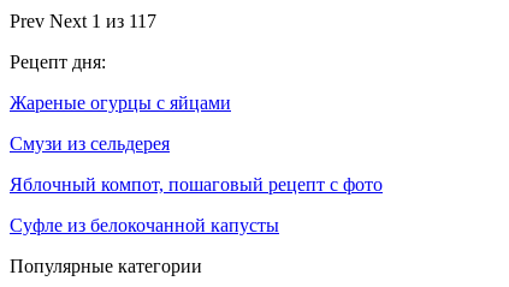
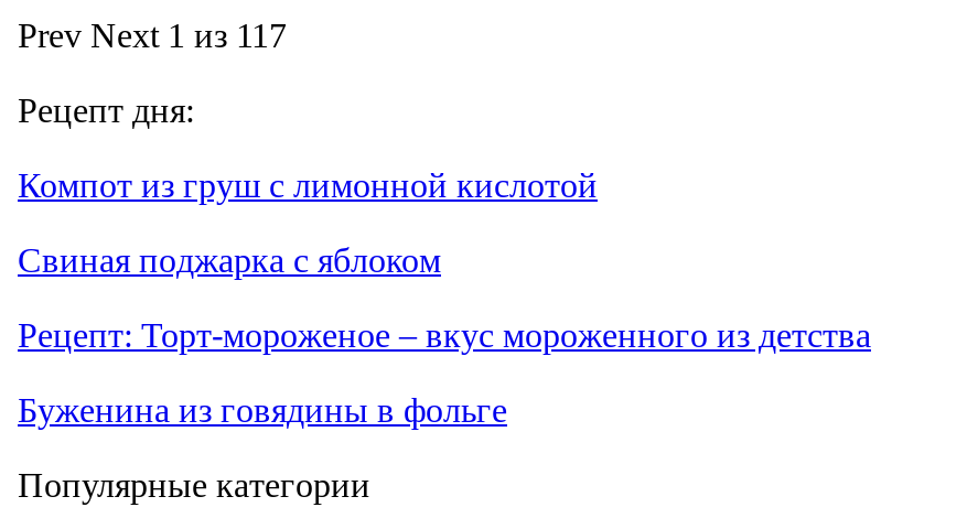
[10,93,231,113] Жареные огурцы с яйцами -> [18,167,598,204] Компот из груш с лимонной кислотой
[10,134,170,154] Смузи из сельдерея -> [18,242,441,279] Свиная поджарка с яблоком
[10,174,383,195] Яблочный компот, пошаговый рецепт с фото -> [18,317,871,354] Рецепт: Торт-мороженое – вкус мороженного из детства
[10,215,279,236] Суфле из белокочанной капусты -> [18,392,507,429] Буженина из говядины в фольге

